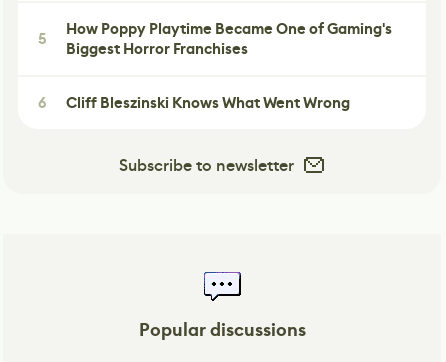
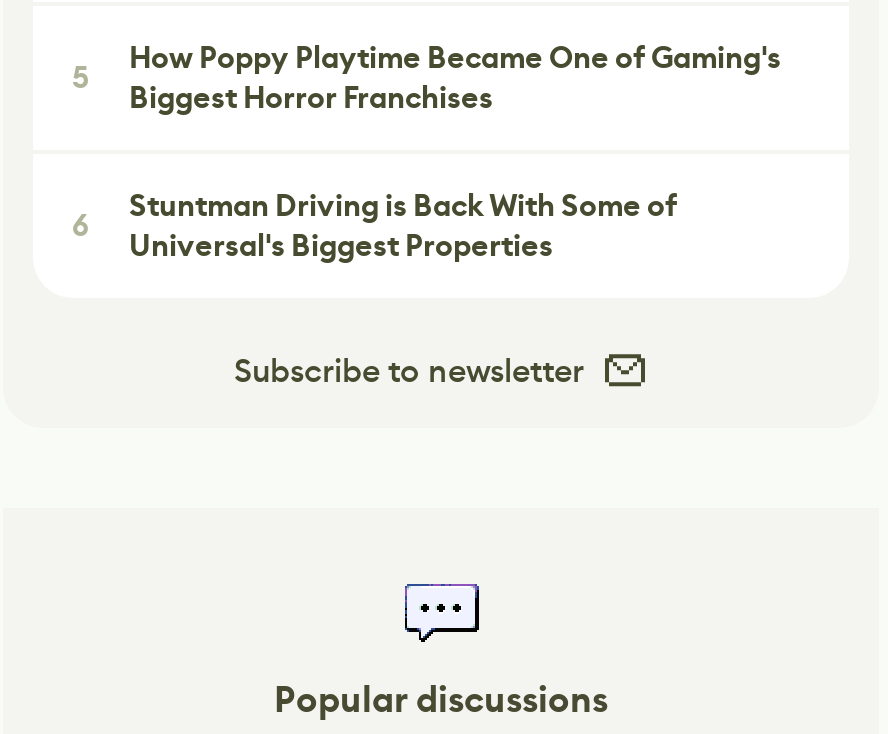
[66,93,350,113] Cliff Bleszinski Knows What Went Wrong -> [129,187,677,267] Stuntman Driving is Back With Some of | Universal's Biggest Properties

